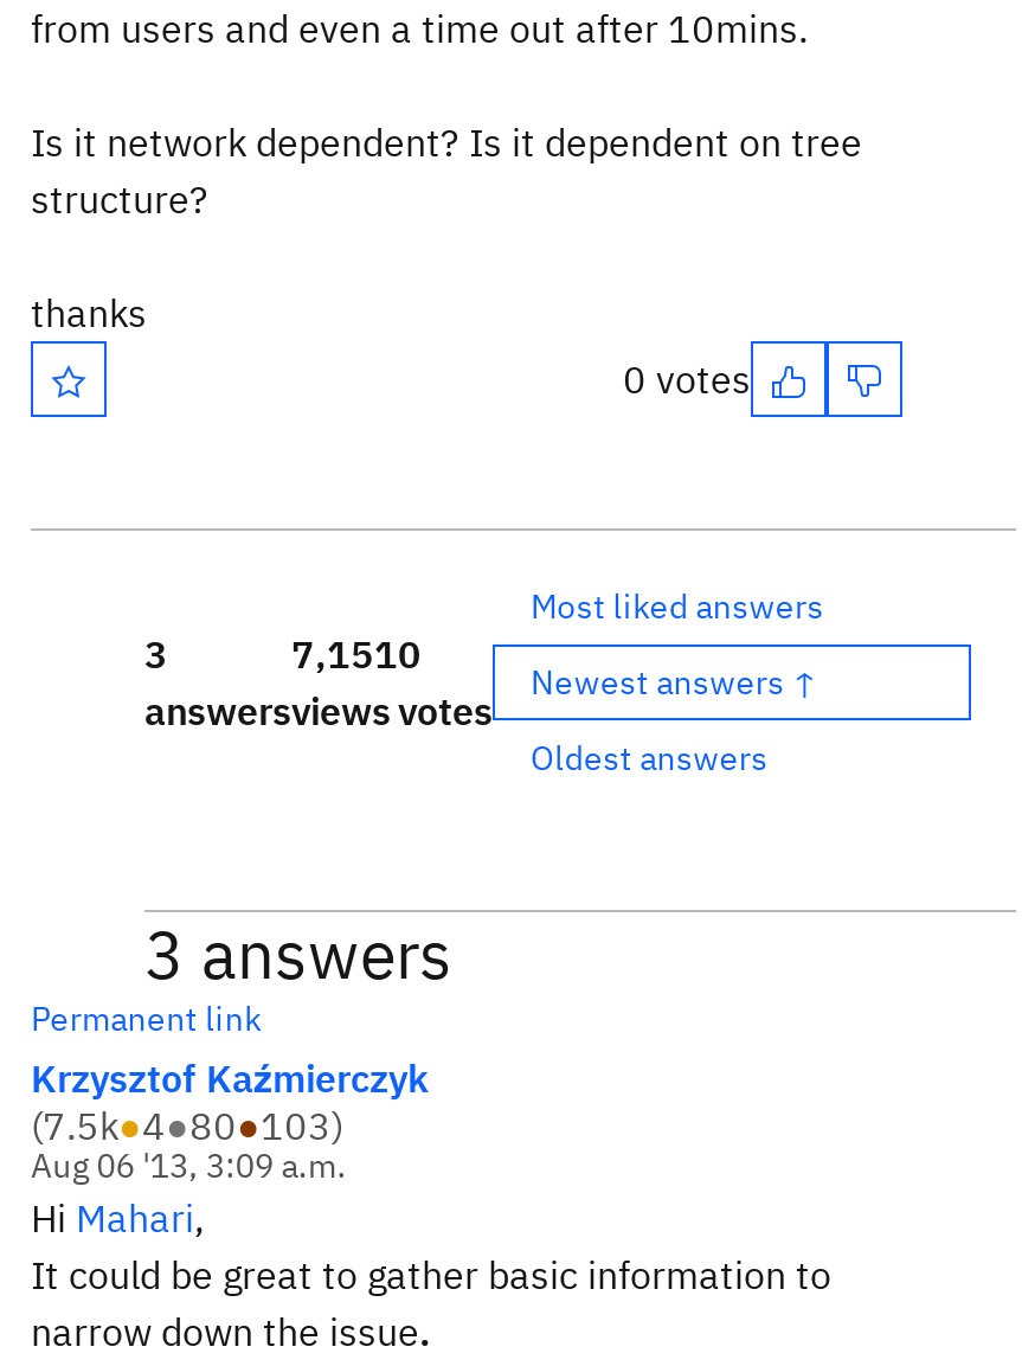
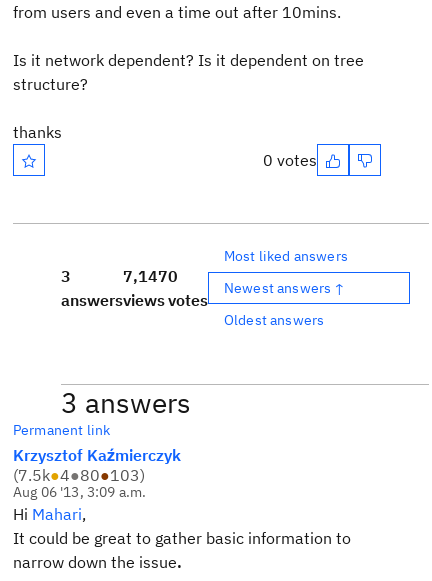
[291,630,422,678] 7,151 0 -> [123,266,178,286] 7,147 0

